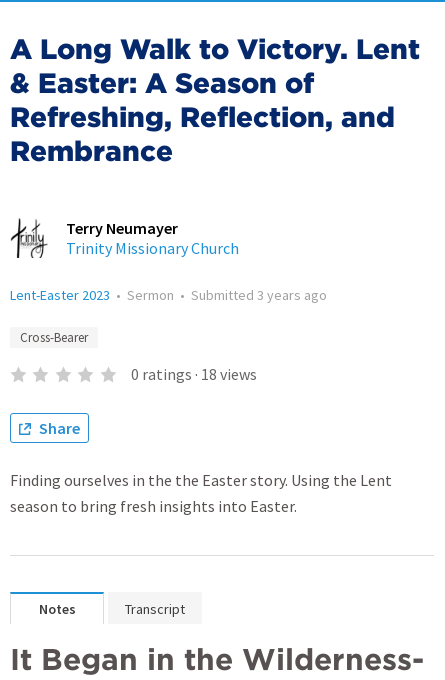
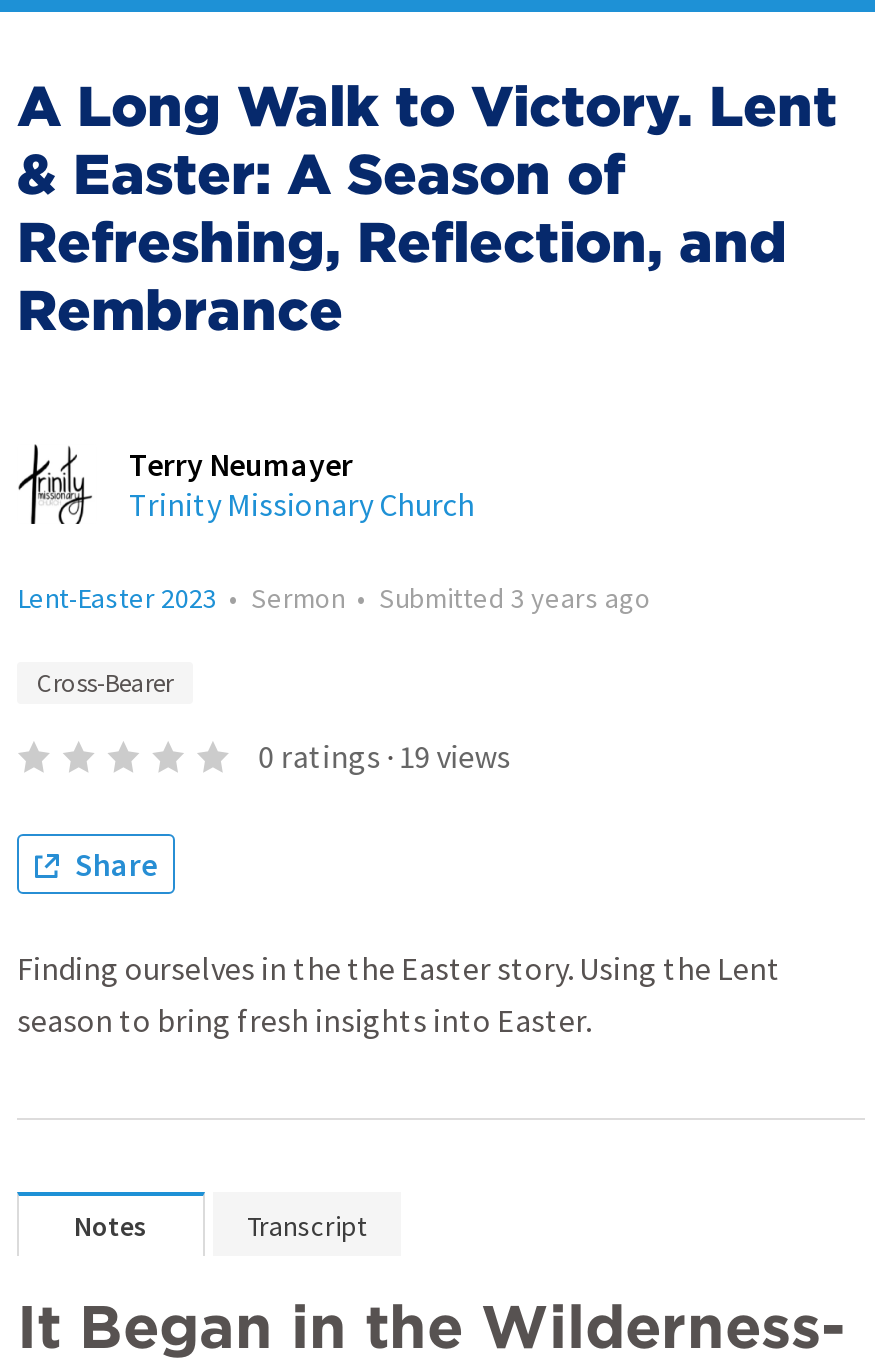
[131,364,257,384] 0 ratings · 18 views -> [258,736,510,776] 0 ratings · 19 views

